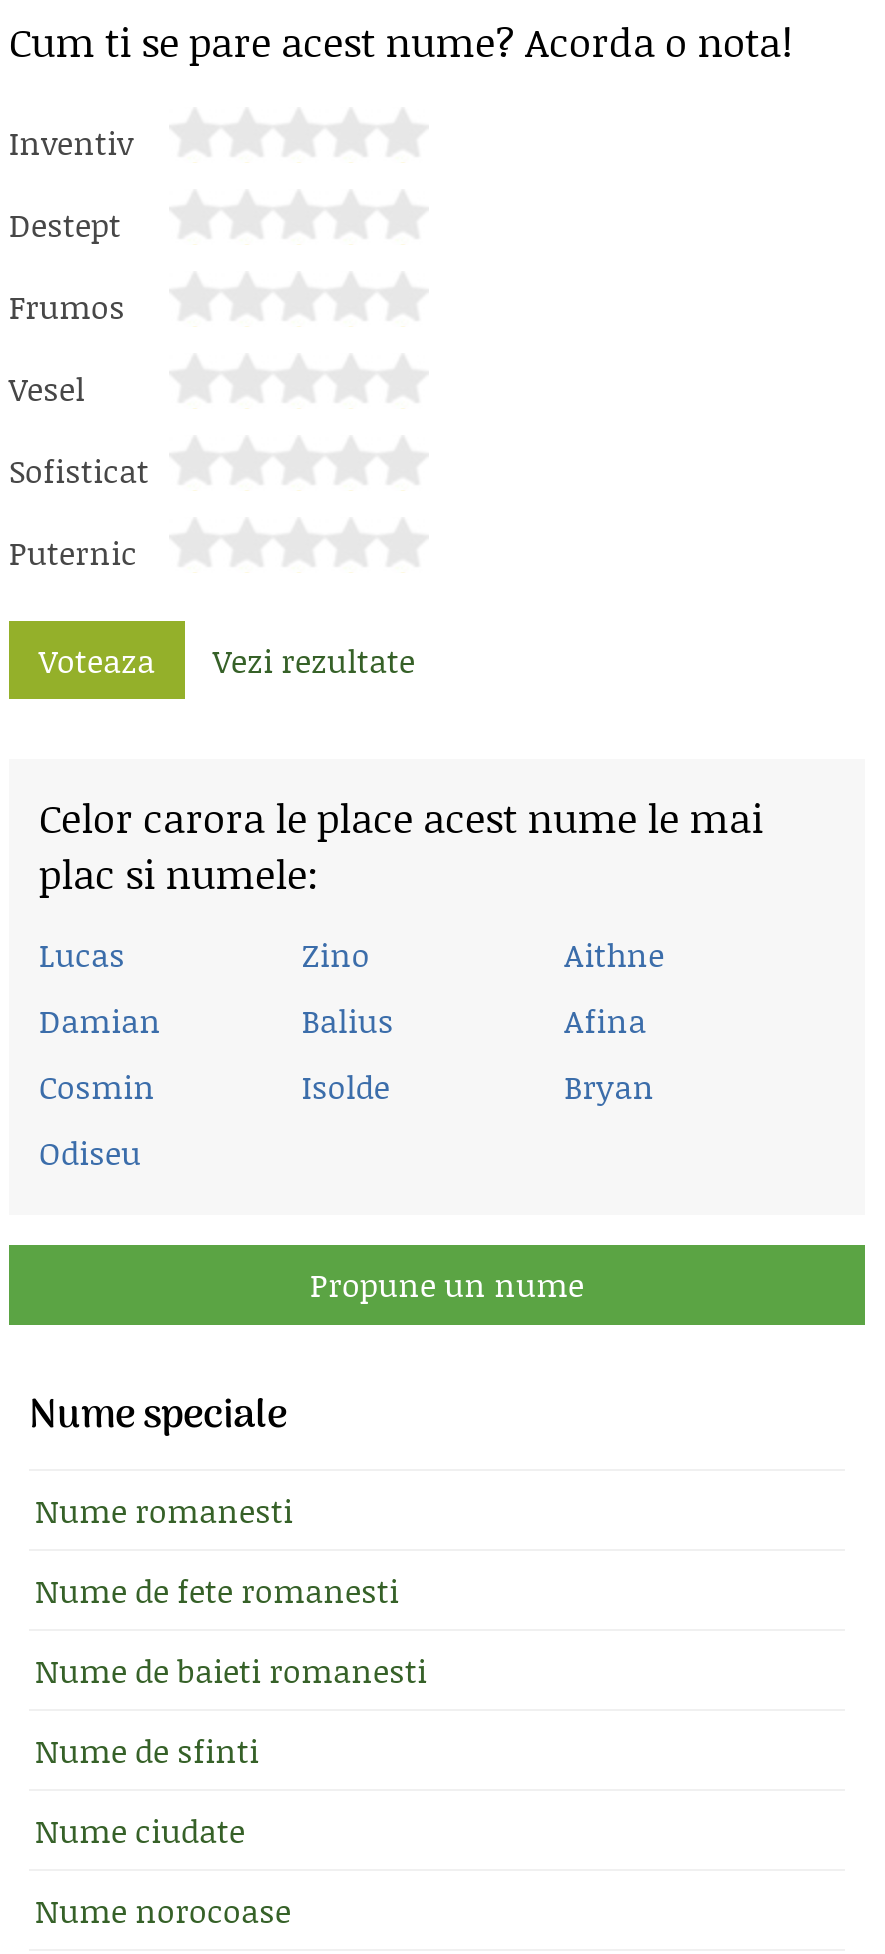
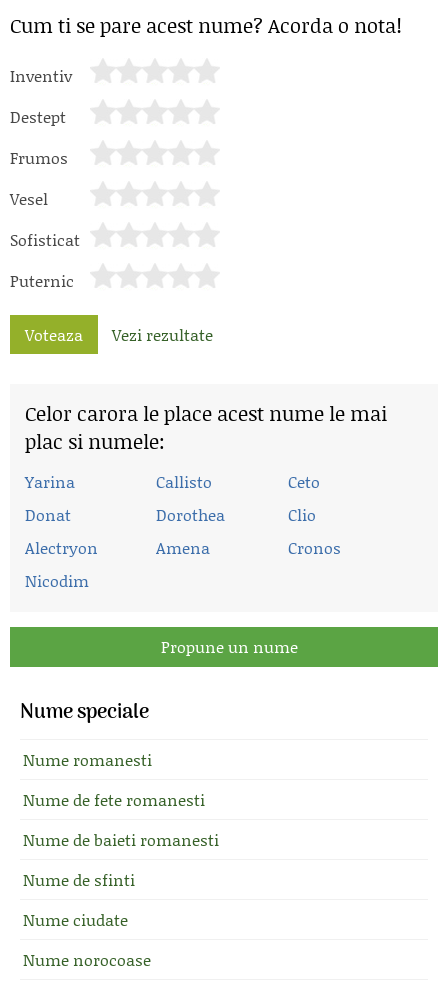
[39,931,664,1175] Lucas | Zino | Aithne | Damian | Balius | Afina | Cosmin | Isolde | Bryan | Odiseu -> [25,470,341,592] Yarina | Callisto | Ceto | Donat | Dorothea | Clio | Alectryon | Amena | Cronos | Nicodim

